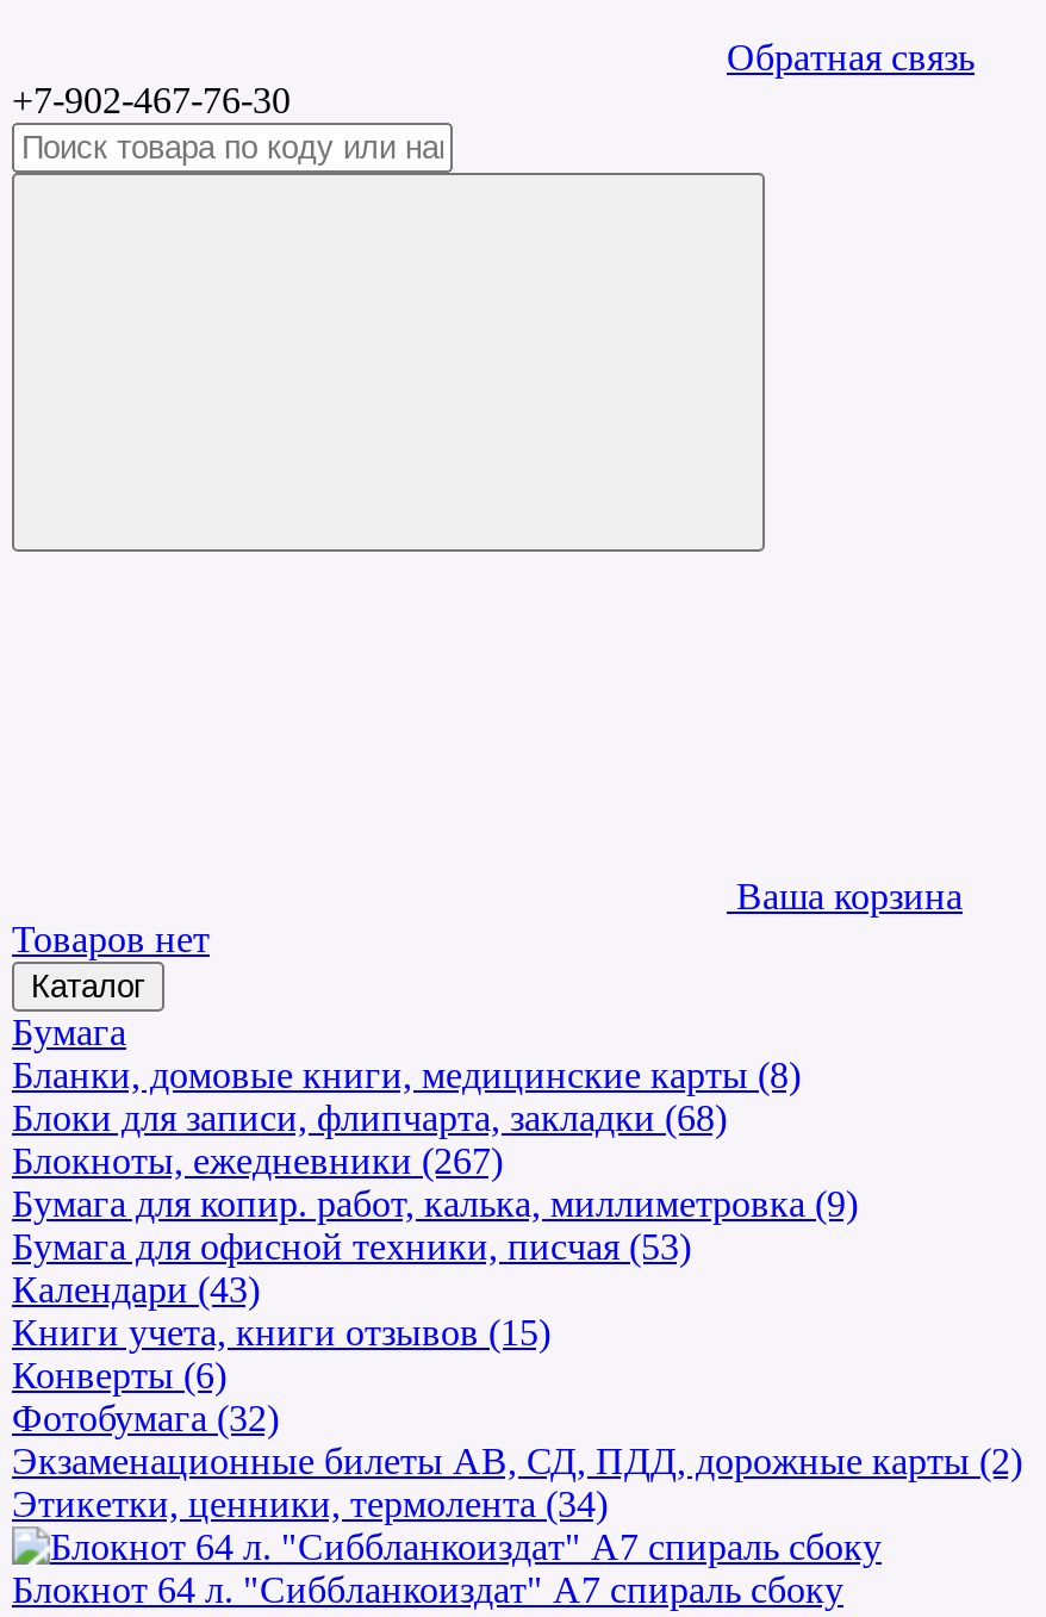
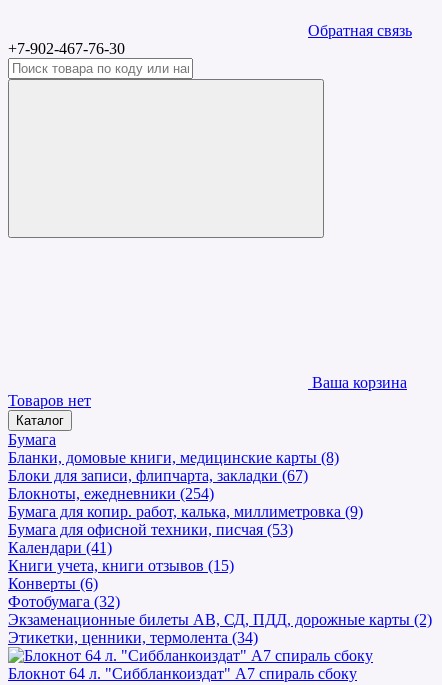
[12,1097,727,1138] Блоки для записи, флипчарта, закладки (68) -> [8,467,308,484] Блоки для записи, флипчарта, закладки (67)
[12,1140,503,1181] Блокноты, ежедневники (267) -> [8,485,214,502] Блокноты, ежедневники (254)
[12,1269,260,1310] Календари (43) -> [8,539,112,556] Календари (41)

